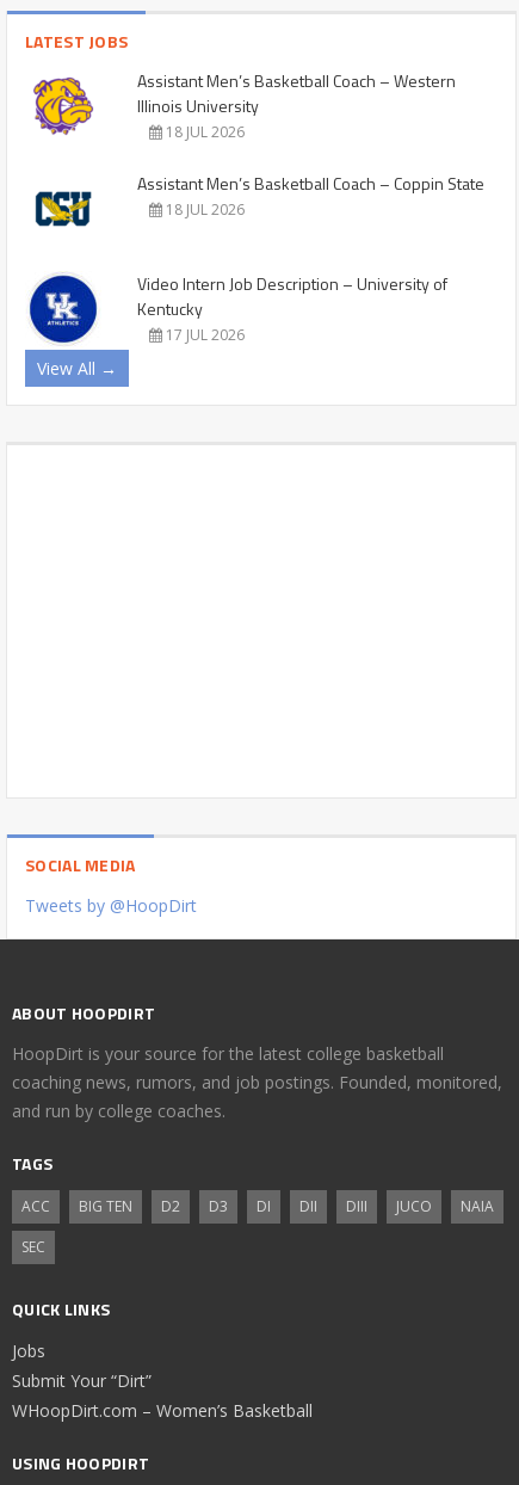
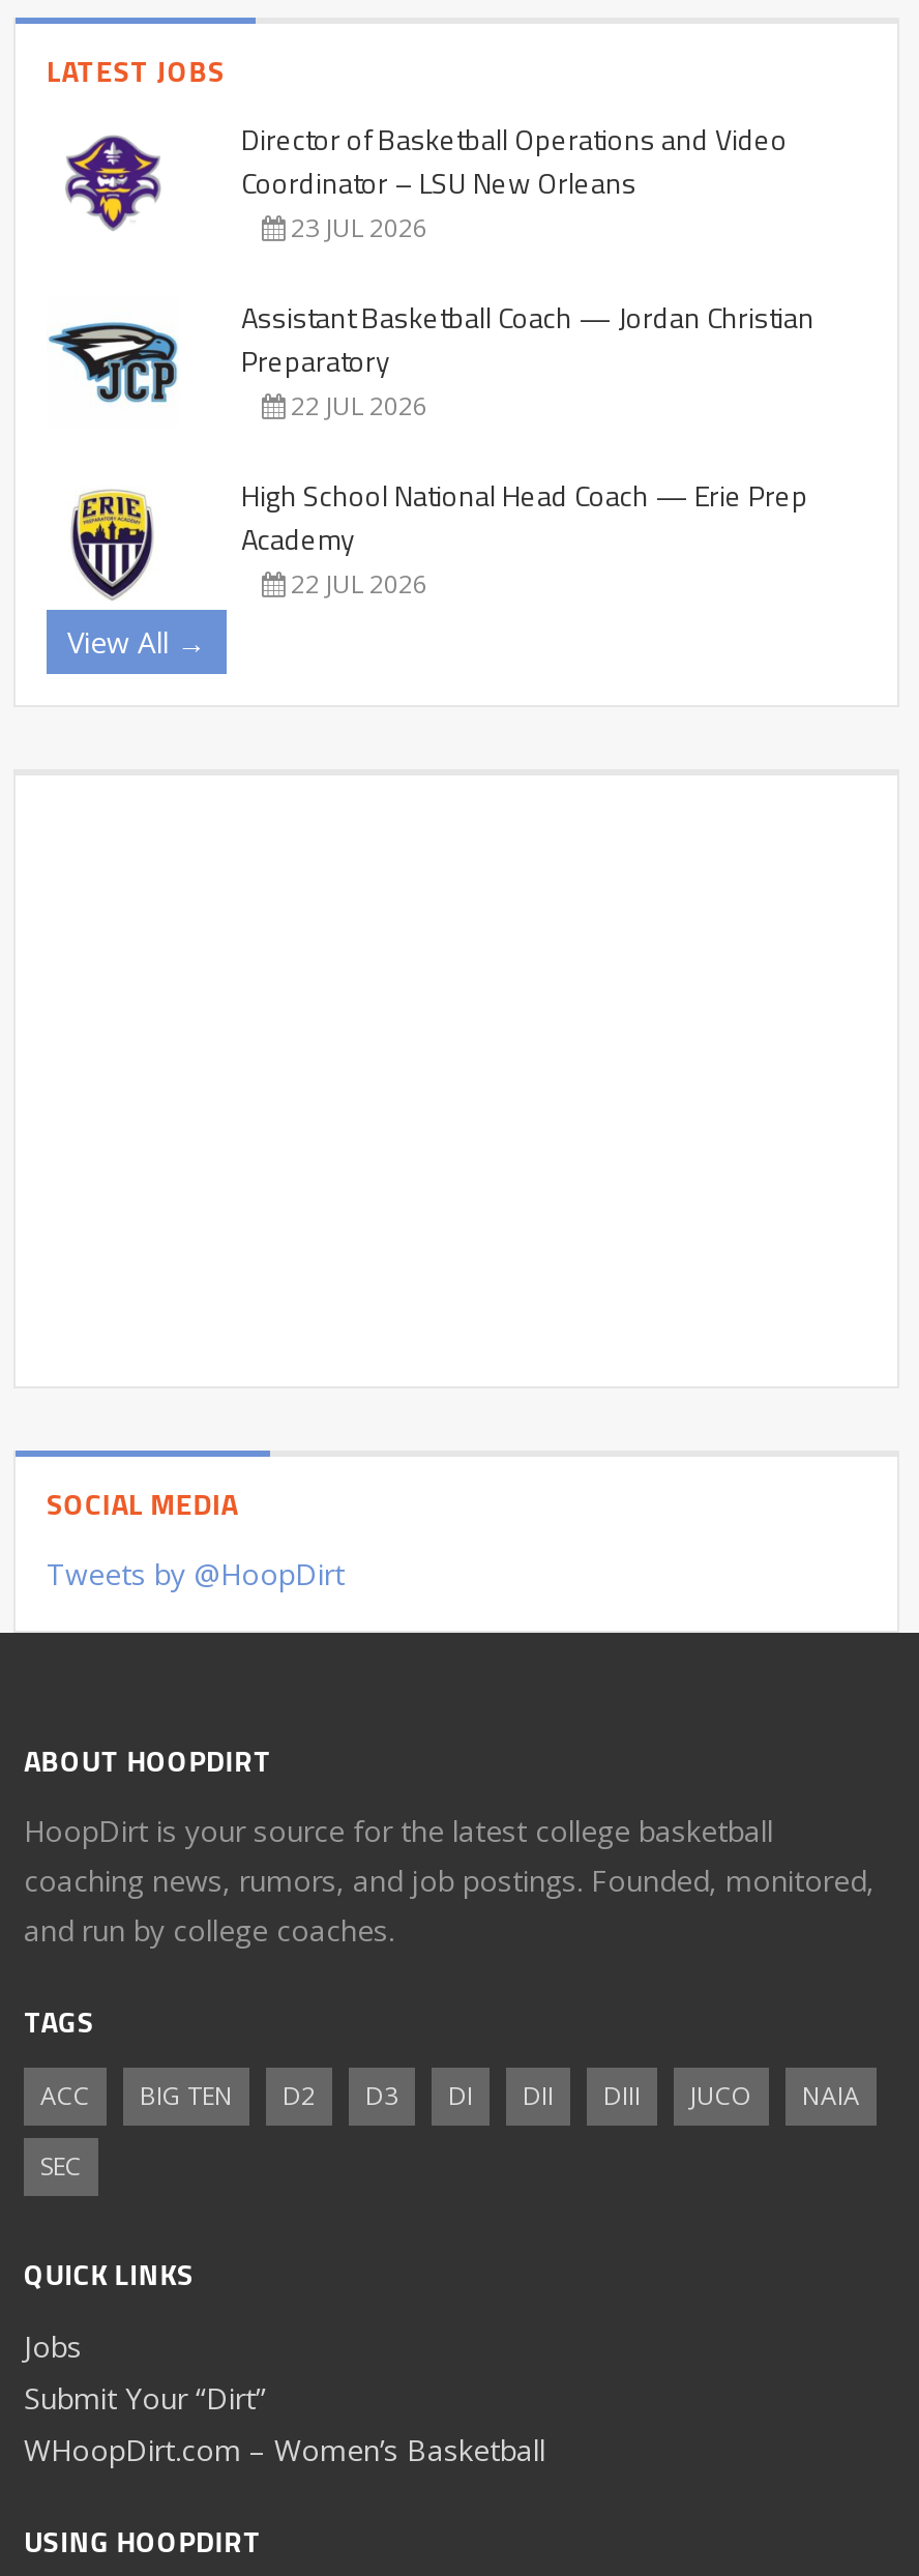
[32,68,456,142] [image] | Assistant Men’s Basketball Coach – Western | Illinois University | 18 JUL 2026 -> [63,117,788,245] [image] | Director of Basketball Operations and Video | Coordinator – LSU New Orleans | 23 JUL 2026
[27,171,484,230] [image] | Assistant Men’s Basketball Coach – Coppin State | 18 JUL 2026 -> [47,295,814,423] [image] | Assistant Basketball Coach — Jordan Christian | Preparatory | 22 JUL 2026
[29,271,447,345] [image] | Video Intern Job Description – University of | Kentucky | 17 JUL 2026 -> [55,473,808,601] [image] | High School National Head Coach — Erie Prep | Academy | 22 JUL 2026

